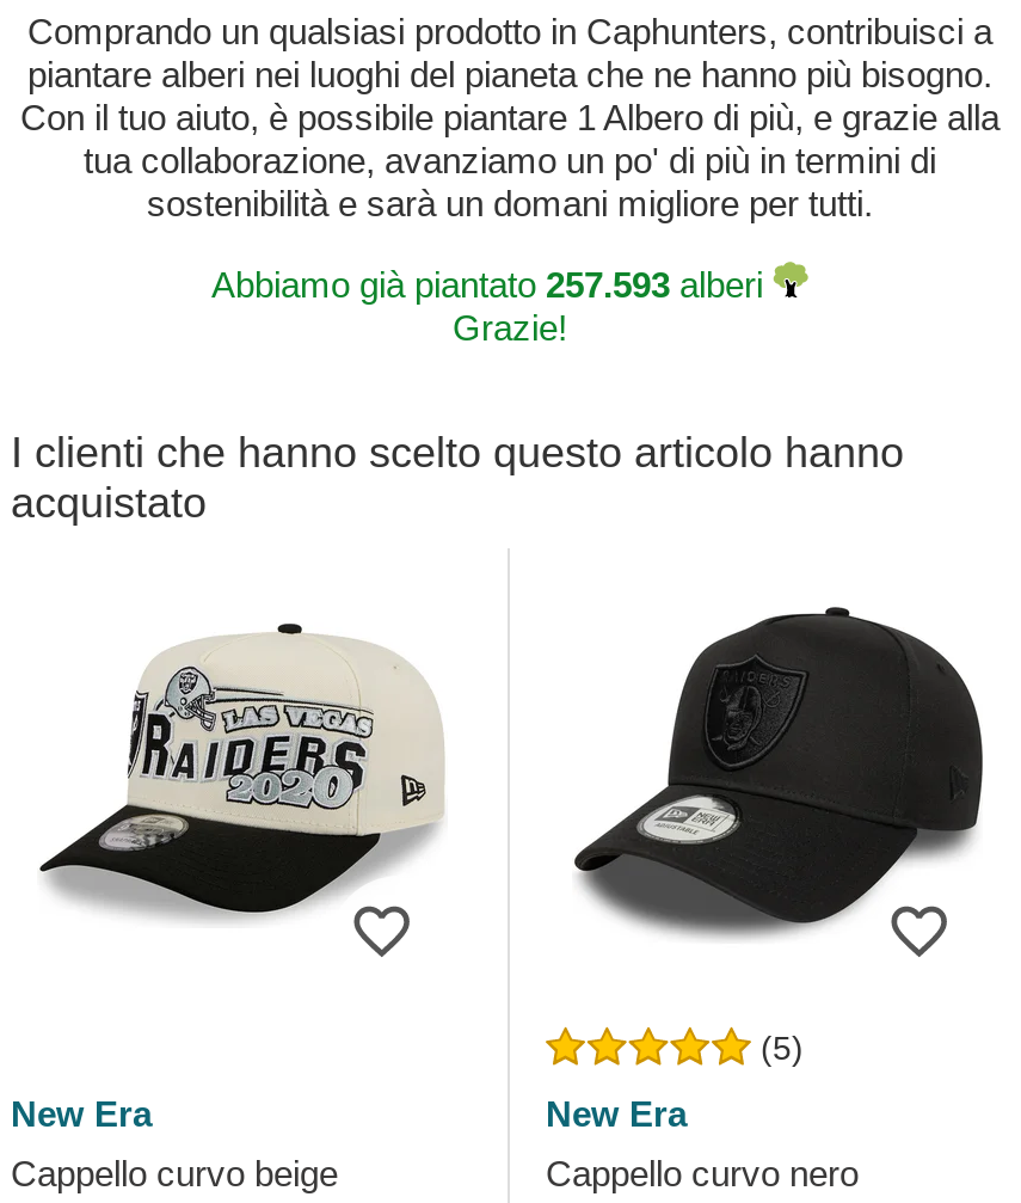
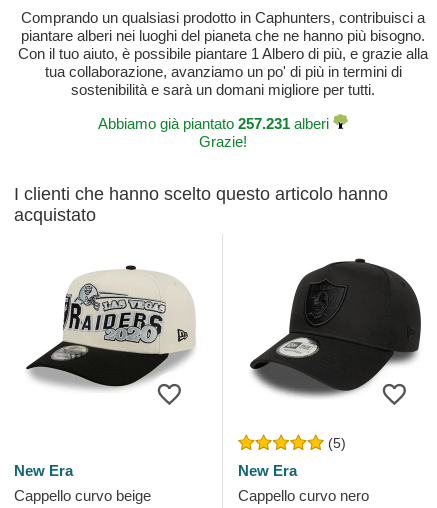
[211,265,773,306] Abbiamo già piantato 257.593 alberi -> [98,115,333,132] Abbiamo già piantato 257.231 alberi

